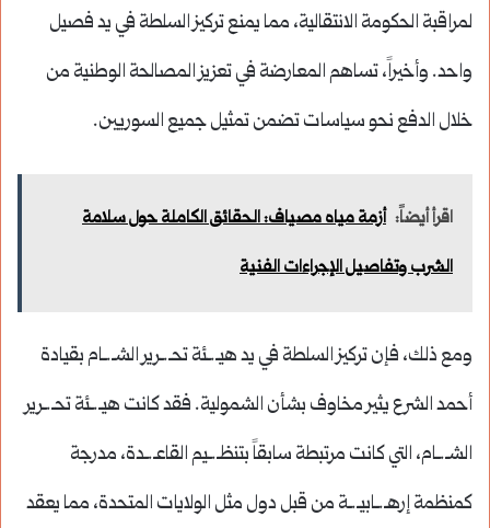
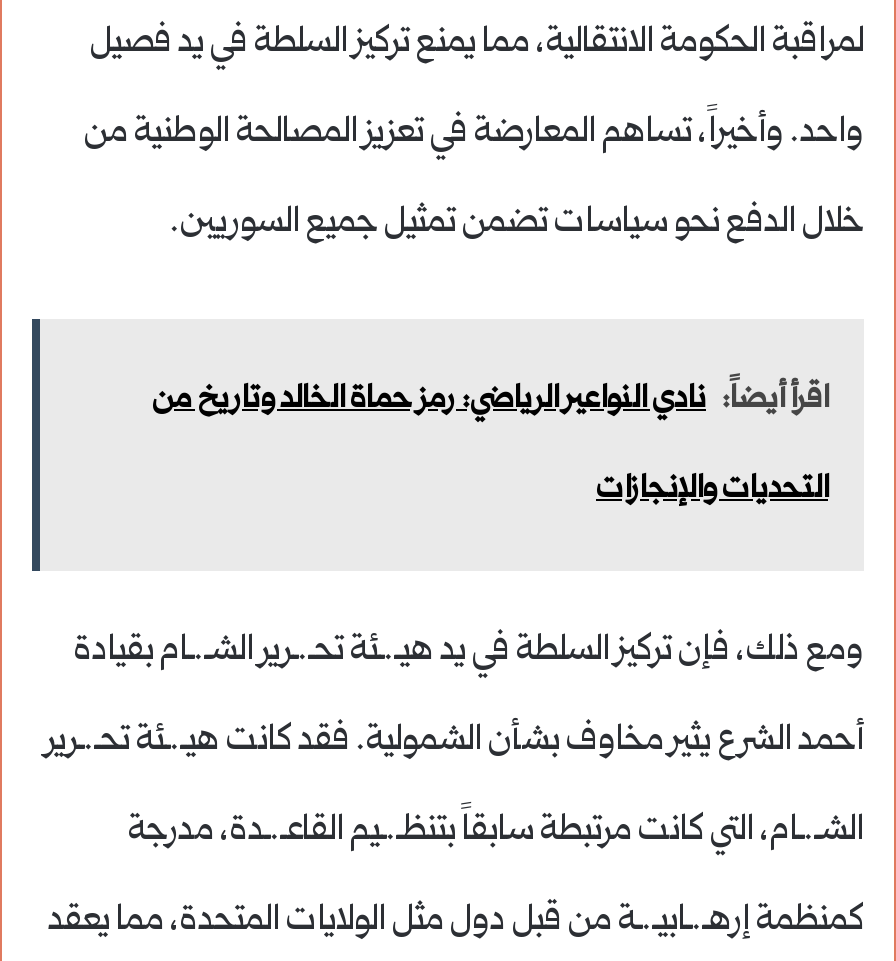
[82,206,453,231] اقرأ أيضاً: أزمة مياه مصياف: الحقائق الكاملة حول سلامة -> [152,377,828,423] اقرأ أيضاً: نادي النواعير الرياضي: رمز حماة الخالد وتاريخ من
[240,255,453,280] الشرب وتفاصيل الإجراءات الفنية -> [596,467,828,513] التحديات والإنجازات

